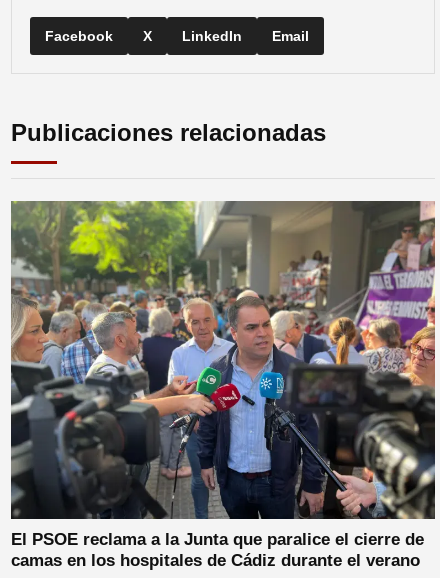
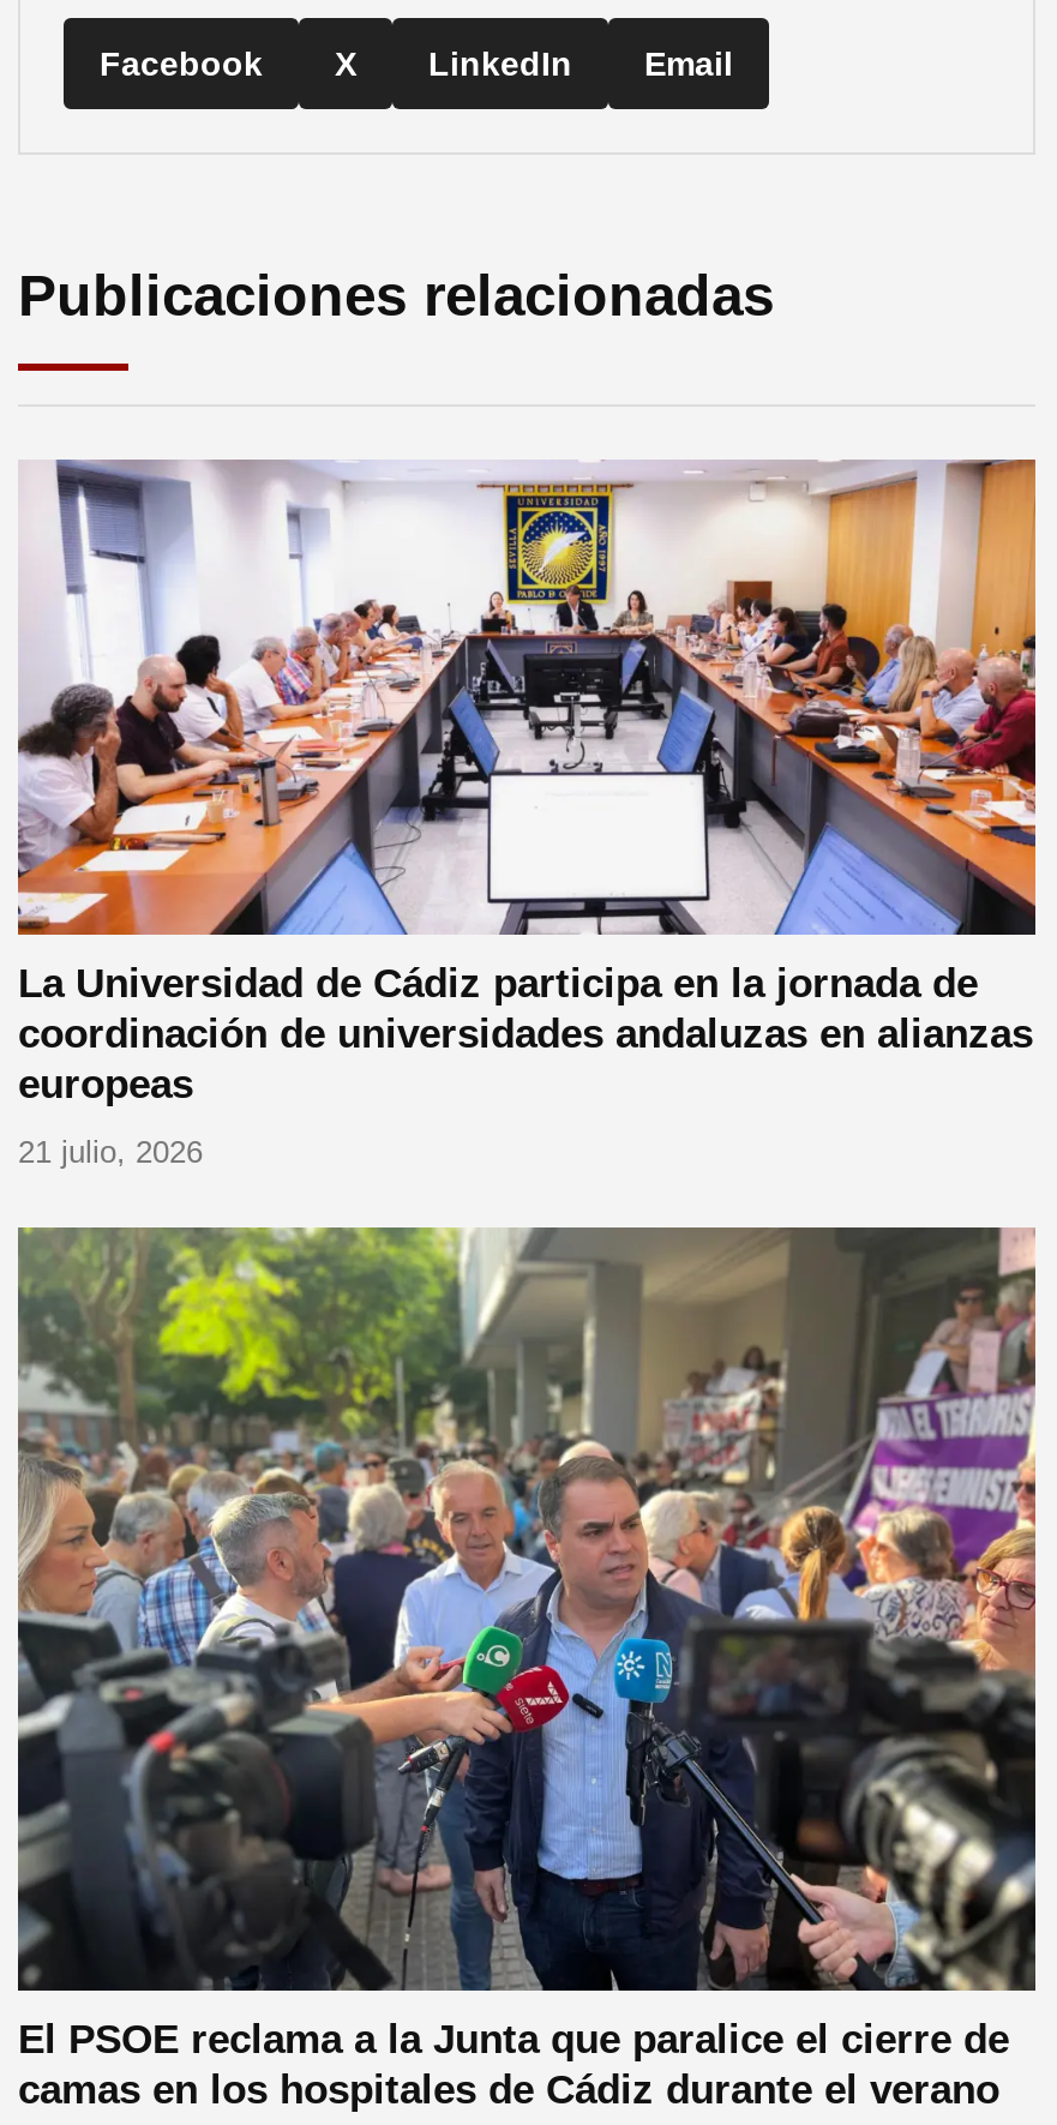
none -> [16,460,1038,1169] [image] | La Universidad de Cádiz participa en la jornada de | coordinación de universidades andaluzas en alianzas | europeas | 21 julio, 2026

